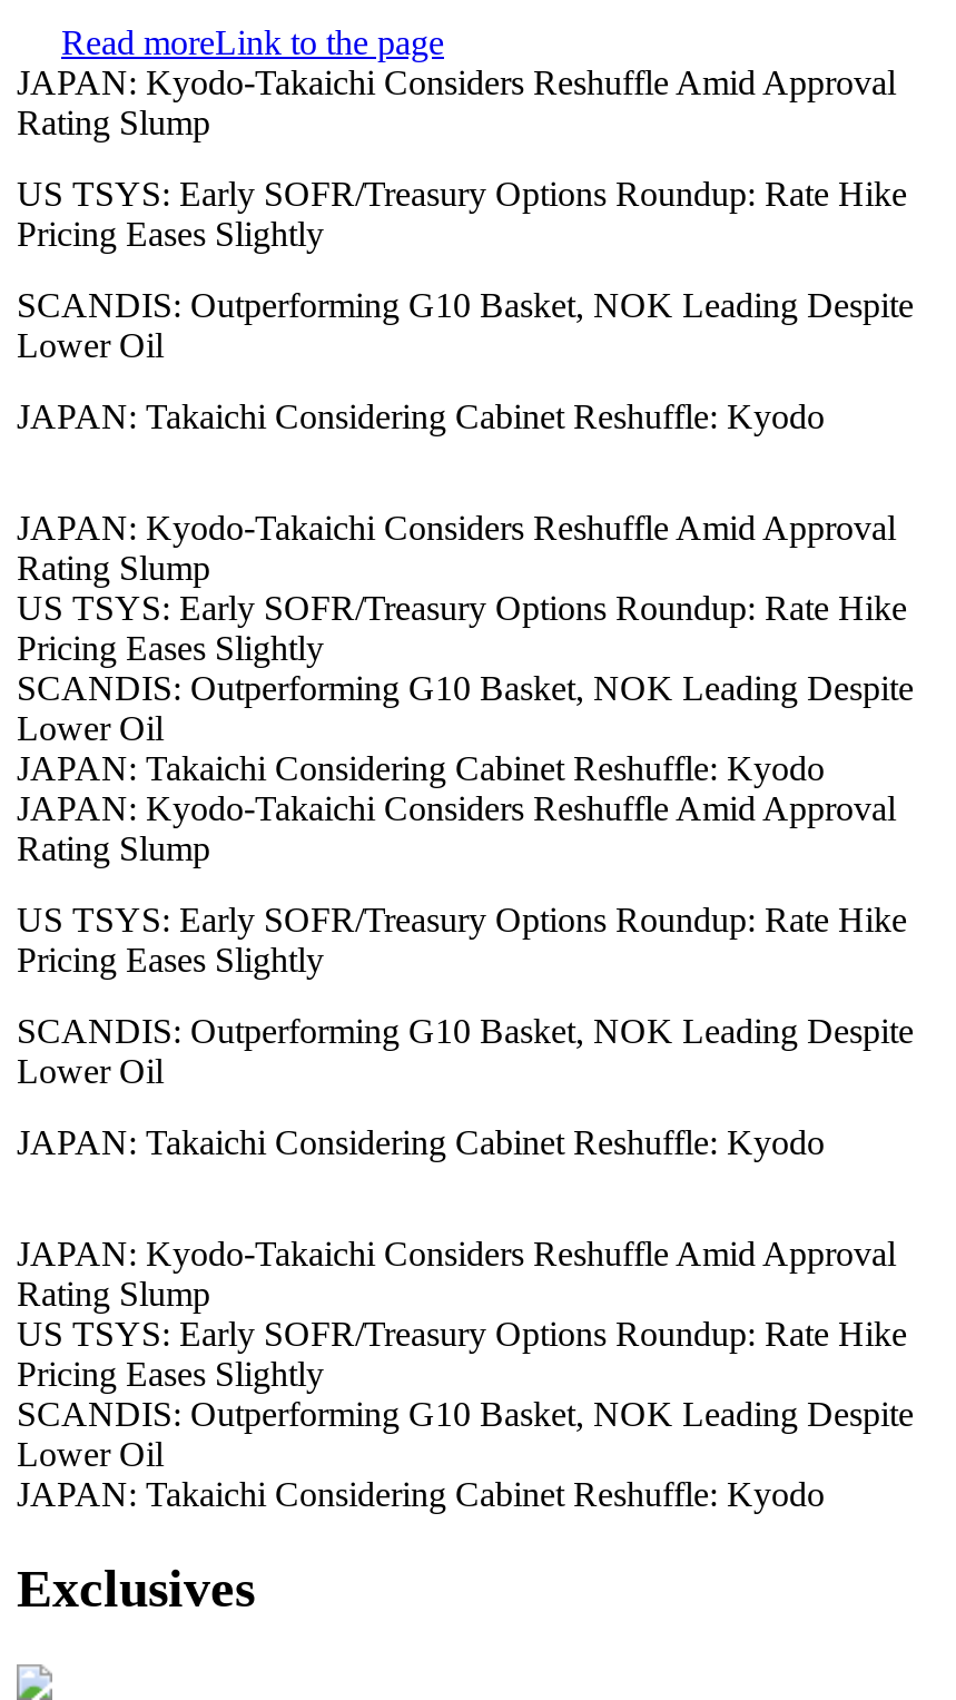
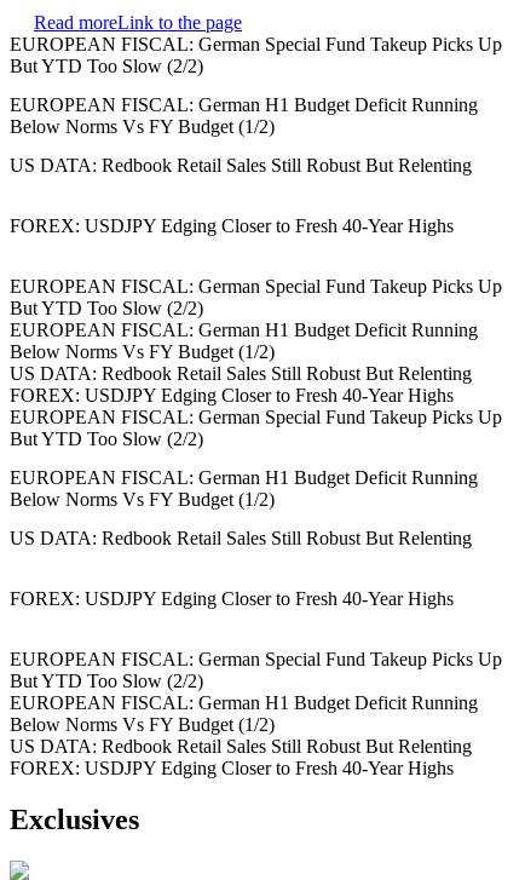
[17,64,896,142] JAPAN: Kyodo-Takaichi Considers Reshuffle Amid Approval | Rating Slump -> [10,34,502,77] EUROPEAN FISCAL: German Special Fund Takeup Picks Up | But YTD Too Slow (2/2)
[17,175,907,253] US TSYS: Early SOFR/Treasury Options Roundup: Rate Hike | Pricing Eases Slightly -> [10,95,478,137] EUROPEAN FISCAL: German H1 Budget Deficit Running | Below Norms Vs FY Budget (1/2)
[17,287,914,364] SCANDIS: Outperforming G10 Basket, NOK Leading Despite | Lower Oil -> [10,155,472,176] US DATA: Redbook Retail Sales Still Robust But Relenting
[17,398,825,436] JAPAN: Takaichi Considering Cabinet Reshuffle: Kyodo -> [10,216,454,236] FOREX: USDJPY Edging Closer to Fresh 40-Year Highs
[17,509,914,868] JAPAN: Kyodo-Takaichi Considers Reshuffle Amid Approval | Rating Slump | US TSYS: Early SOFR/Treasury Options Roundup: Rate Hike | Pricing Eases Slightly | SCANDIS: Outperforming G10 Basket, NOK Leading Despite | Lower Oil | JAPAN: Takaichi Considering Cabinet Reshuffle: Kyodo | JAPAN: Kyodo-Takaichi Considers Reshuffle Amid Approval | Rating Slump -> [10,276,502,449] EUROPEAN FISCAL: German Special Fund Takeup Picks Up | But YTD Too Slow (2/2) | EUROPEAN FISCAL: German H1 Budget Deficit Running | Below Norms Vs FY Budget (1/2) | US DATA: Redbook Retail Sales Still Robust But Relenting | FOREX: USDJPY Edging Closer to Fresh 40-Year Highs | EUROPEAN FISCAL: German Special Fund Takeup Picks Up | But YTD Too Slow (2/2)
[17,901,907,979] US TSYS: Early SOFR/Treasury Options Roundup: Rate Hike | Pricing Eases Slightly -> [10,467,478,510] EUROPEAN FISCAL: German H1 Budget Deficit Running | Below Norms Vs FY Budget (1/2)
[17,1012,914,1090] SCANDIS: Outperforming G10 Basket, NOK Leading Despite | Lower Oil -> [10,528,472,549] US DATA: Redbook Retail Sales Still Robust But Relenting
[17,1124,825,1162] JAPAN: Takaichi Considering Cabinet Reshuffle: Kyodo -> [10,589,454,609] FOREX: USDJPY Edging Closer to Fresh 40-Year Highs
[17,1235,914,1513] JAPAN: Kyodo-Takaichi Considers Reshuffle Amid Approval | Rating Slump | US TSYS: Early SOFR/Treasury Options Roundup: Rate Hike | Pricing Eases Slightly | SCANDIS: Outperforming G10 Basket, NOK Leading Despite | Lower Oil | JAPAN: Takaichi Considering Cabinet Reshuffle: Kyodo -> [10,649,502,779] EUROPEAN FISCAL: German Special Fund Takeup Picks Up | But YTD Too Slow (2/2) | EUROPEAN FISCAL: German H1 Budget Deficit Running | Below Norms Vs FY Budget (1/2) | US DATA: Redbook Retail Sales Still Robust But Relenting | FOREX: USDJPY Edging Closer to Fresh 40-Year Highs

